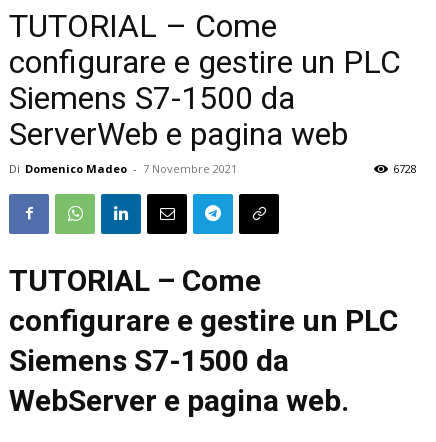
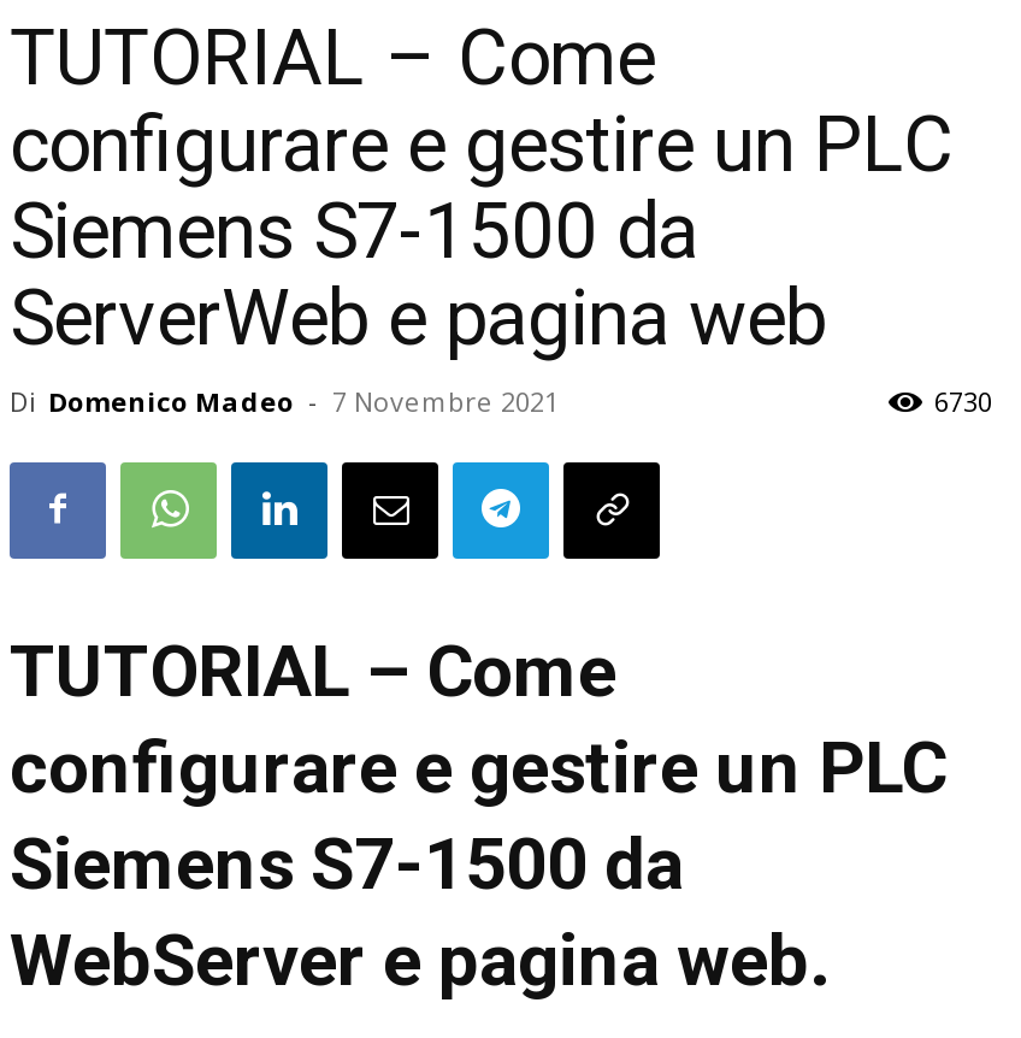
[393,160,417,175] 6728 -> [934,382,992,418] 6730

